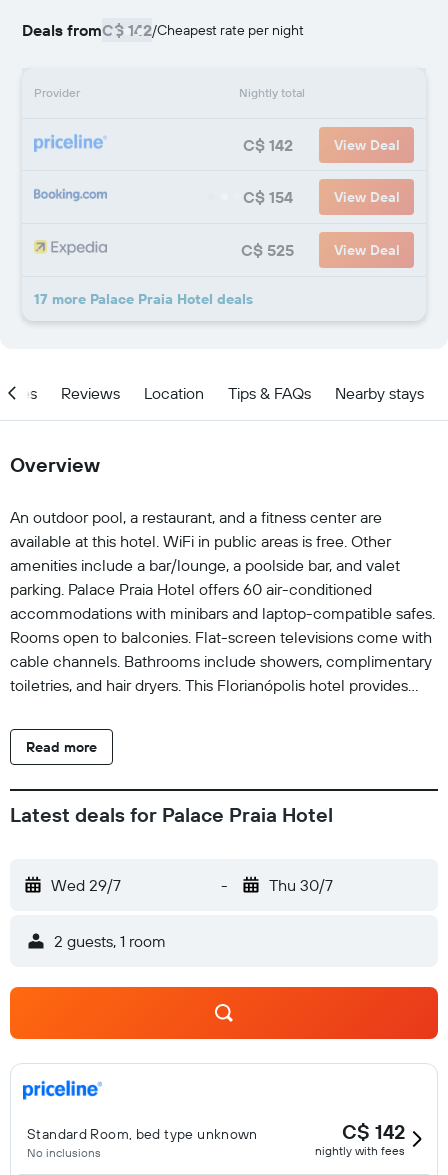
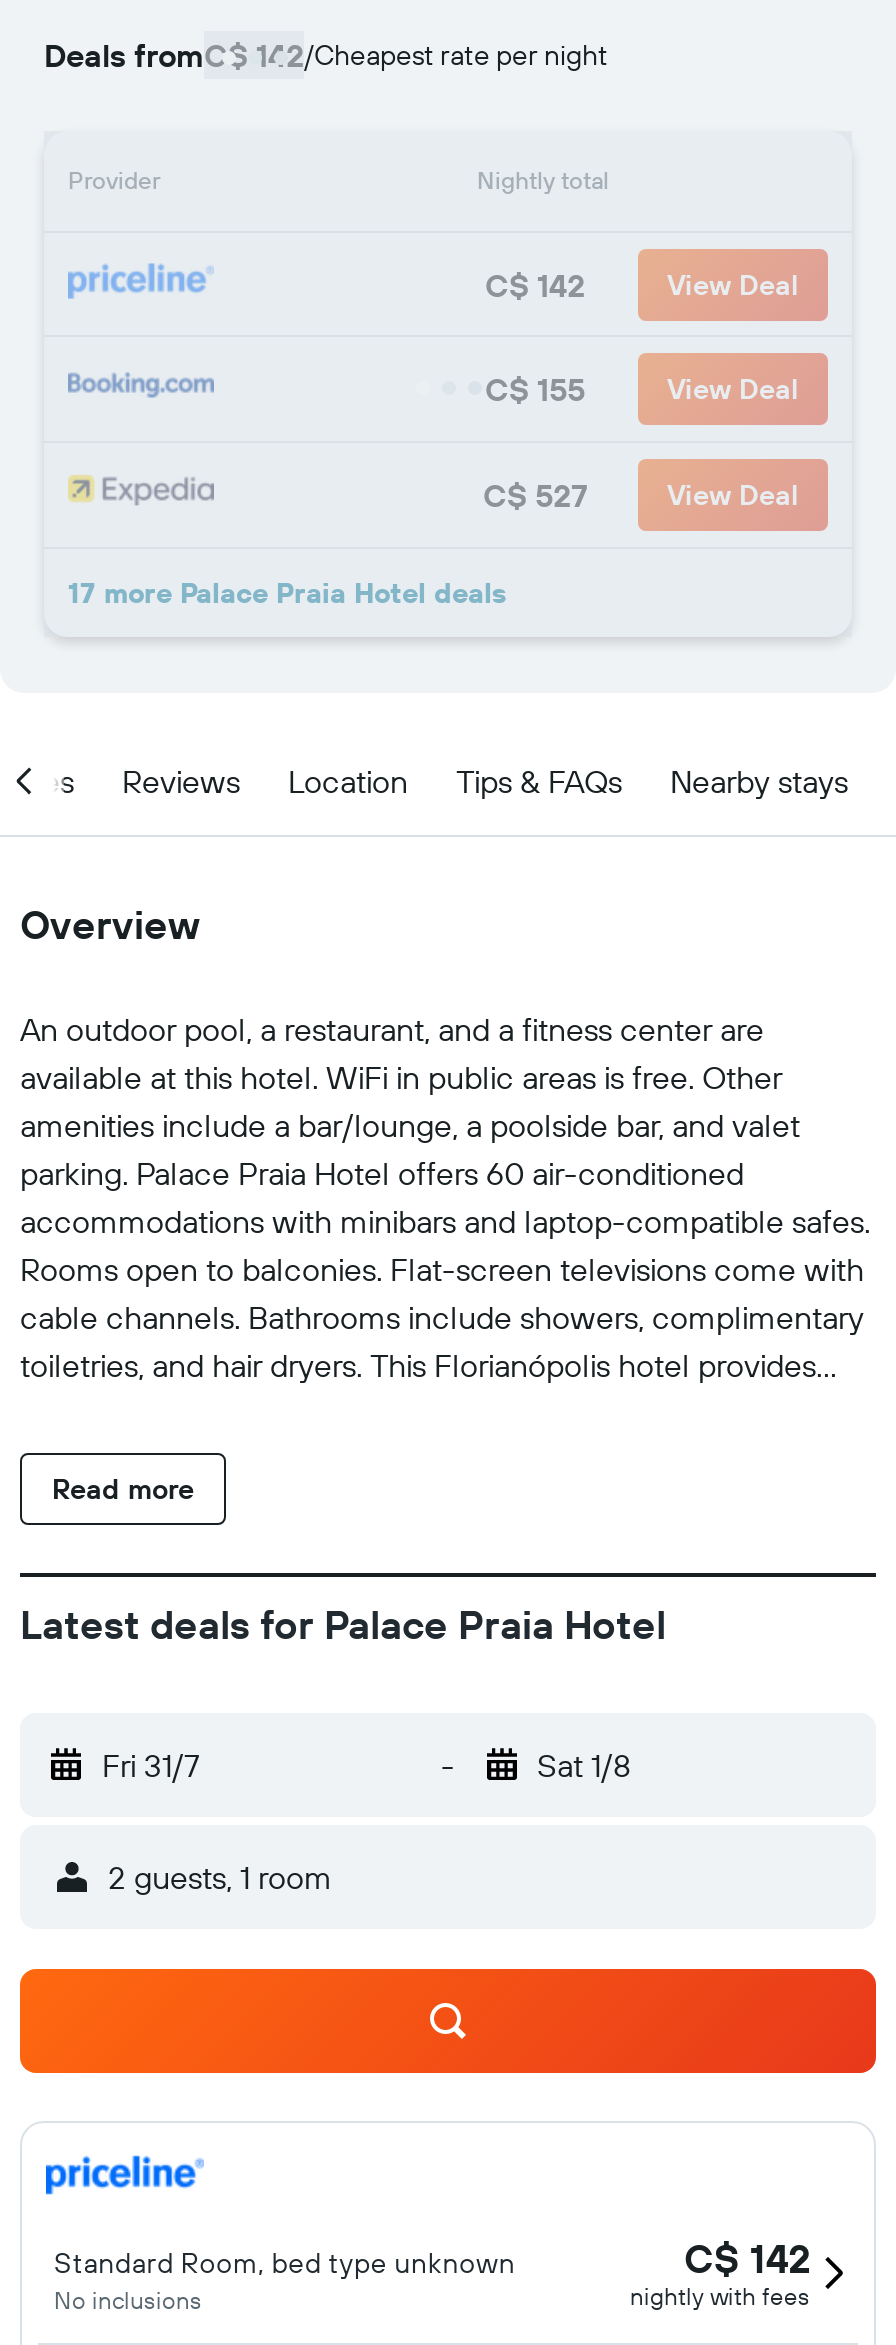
[242,187,292,207] C$ 154 -> [485,369,585,409] C$ 155
[241,240,294,260] C$ 525 -> [483,475,587,515] C$ 527
[51,875,121,895] Wed 29/7 -> [102,1745,200,1785] Fri 31/7
[268,875,332,895] Thu 30/7 -> [537,1745,631,1785] Sat 1/8

